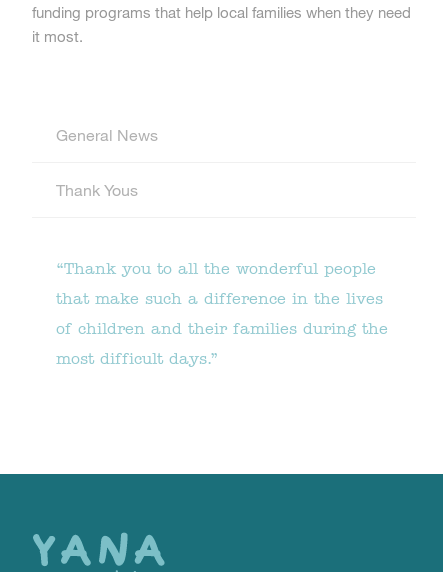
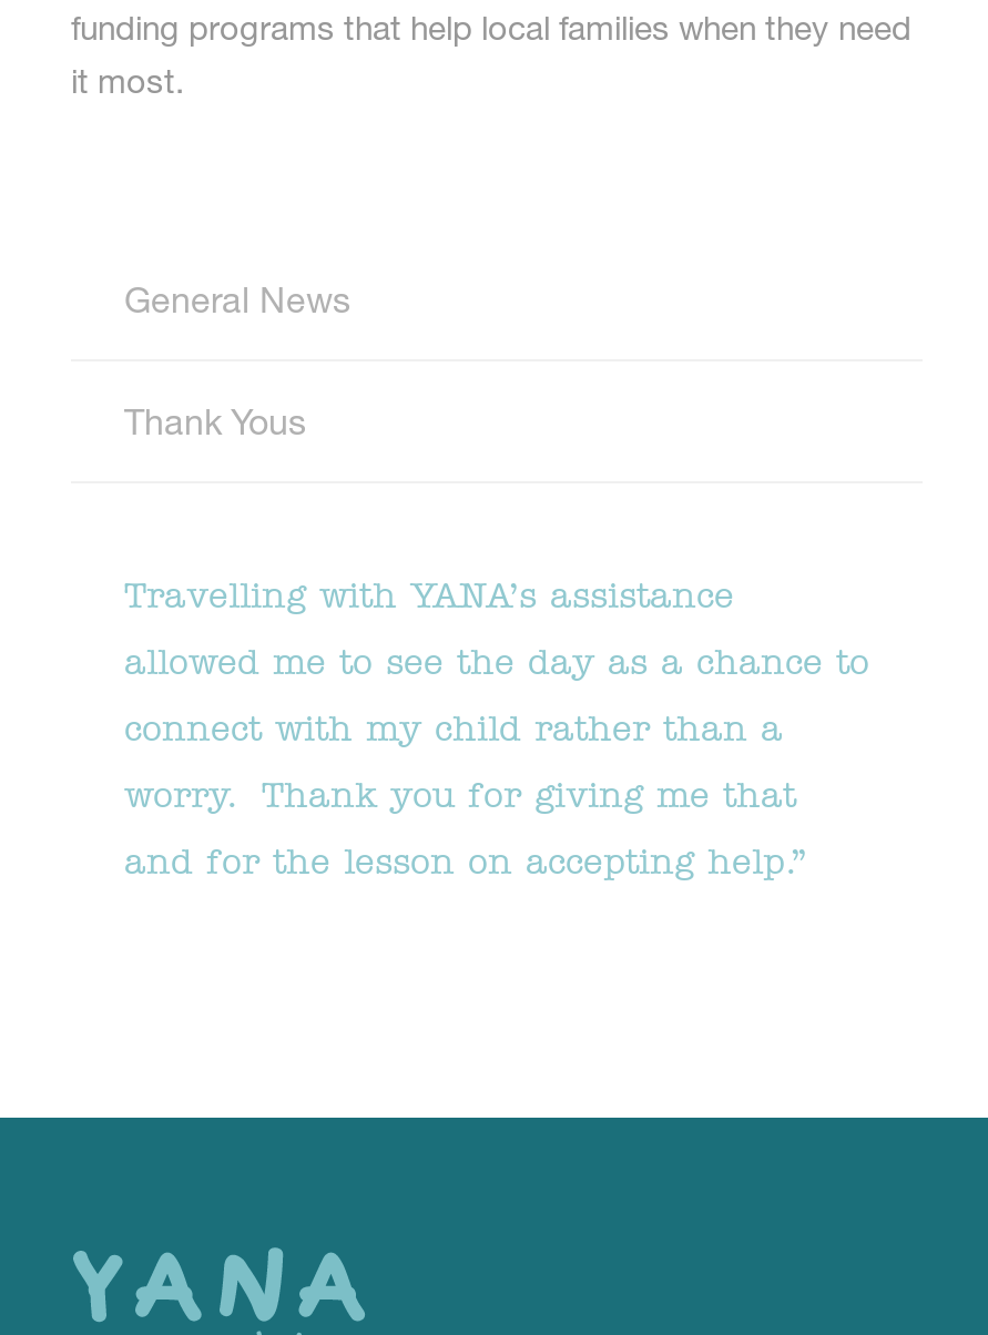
[56,258,388,369] “Thank you to all the wonderful people | that make such a difference in the lives | of children and their families during the | most difficult days.” -> [124,571,869,884] Travelling with YANA’s assistance | allowed me to see the day as a chance to | connect with my child rather than a | worry. Thank you for giving me that | and for the lesson on accepting help.”

